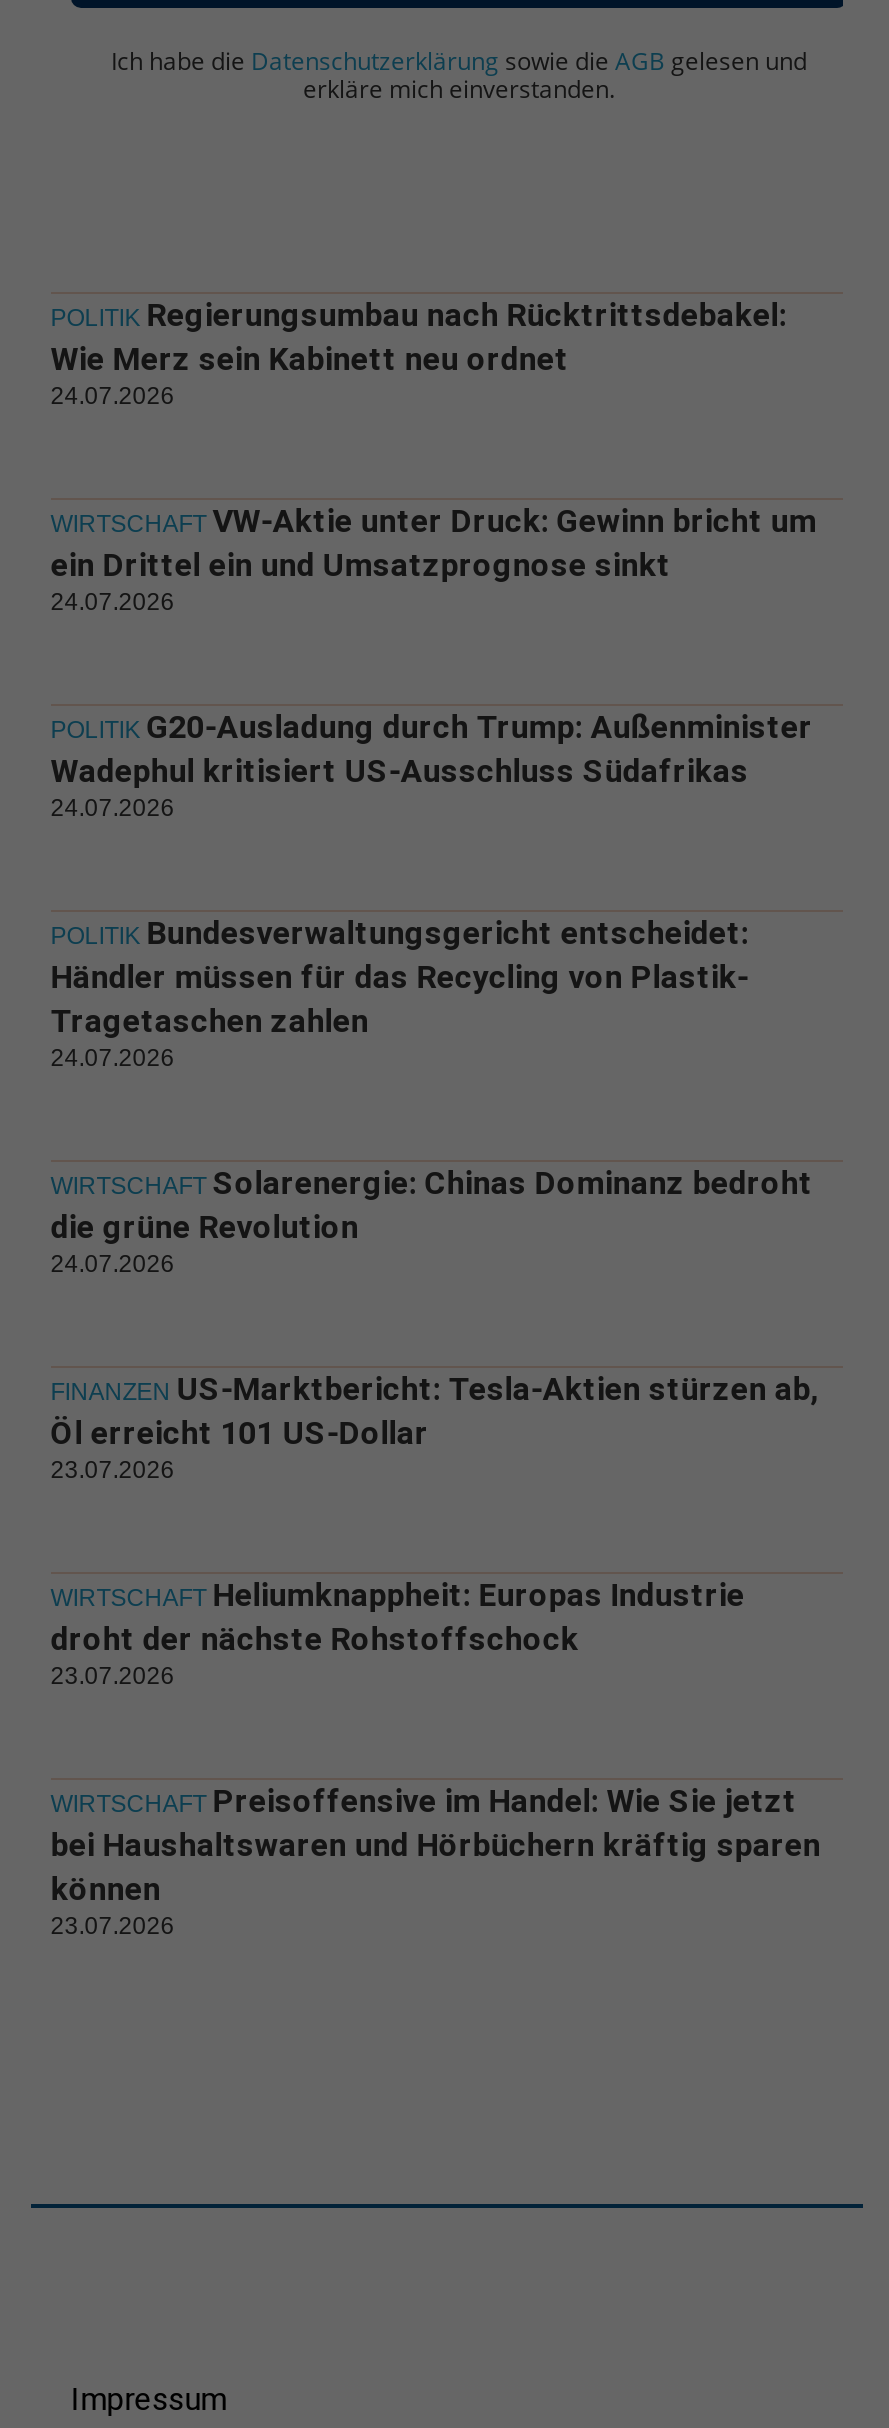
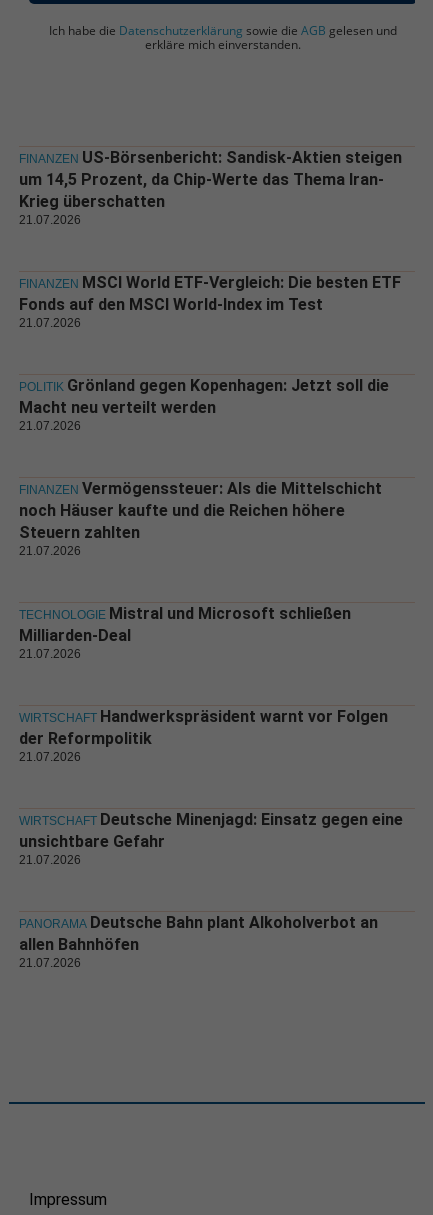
[50,296,786,410] POLITIK Regierungsumbau nach Rücktrittsdebakel: | Wie Merz sein Kabinett neu ordnet | 24.07.2026 -> [19,148,402,227] FINANZEN US-Börsenbericht: Sandisk-Aktien steigen | um 14,5 Prozent, da Chip-Werte das Thema Iran- | Krieg überschatten | 21.07.2026
[50,502,816,616] WIRTSCHAFT VW-Aktie unter Druck: Gewinn bricht um | ein Drittel ein und Umsatzprognose sinkt | 24.07.2026 -> [19,273,401,330] FINANZEN MSCI World ETF-Vergleich: Die besten ETF | Fonds auf den MSCI World-Index im Test | 21.07.2026
[50,708,812,822] POLITIK G20-Ausladung durch Trump: Außenminister | Wadephul kritisiert US-Ausschluss Südafrikas | 24.07.2026 -> [19,376,389,433] POLITIK Grönland gegen Kopenhagen: Jetzt soll die | Macht neu verteilt werden | 21.07.2026
[50,914,748,1072] POLITIK Bundesverwaltungsgericht entscheidet: | Händler müssen für das Recycling von Plastik- | Tragetaschen zahlen | 24.07.2026 -> [19,479,382,558] FINANZEN Vermögenssteuer: Als die Mittelschicht | noch Häuser kaufte und die Reichen höhere | Steuern zahlten | 21.07.2026
[50,1164,812,1278] WIRTSCHAFT Solarenergie: Chinas Dominanz bedroht | die grüne Revolution | 24.07.2026 -> [19,604,351,661] TECHNOLOGIE Mistral und Microsoft schließen | Milliarden-Deal | 21.07.2026
[50,1370,818,1484] FINANZEN US-Marktbericht: Tesla-Aktien stürzen ab, | Öl erreicht 101 US-Dollar | 23.07.2026 -> [19,707,388,764] WIRTSCHAFT Handwerkspräsident warnt vor Folgen | der Reformpolitik | 21.07.2026
[50,1576,744,1690] WIRTSCHAFT Heliumknappheit: Europas Industrie | droht der nächste Rohstoffschock | 23.07.2026 -> [19,810,403,867] WIRTSCHAFT Deutsche Minenjagd: Einsatz gegen eine | unsichtbare Gefahr | 21.07.2026
[50,1782,820,1940] WIRTSCHAFT Preisoffensive im Handel: Wie Sie jetzt | bei Haushaltswaren und Hörbüchern kräftig sparen | können | 23.07.2026 -> [19,913,378,970] PANORAMA Deutsche Bahn plant Alkoholverbot an | allen Bahnhöfen | 21.07.2026

